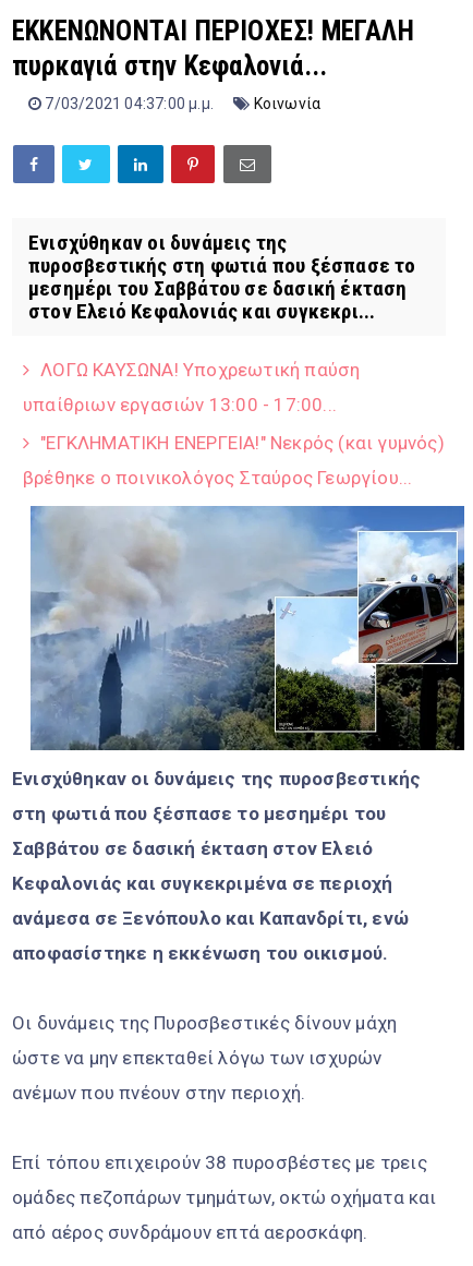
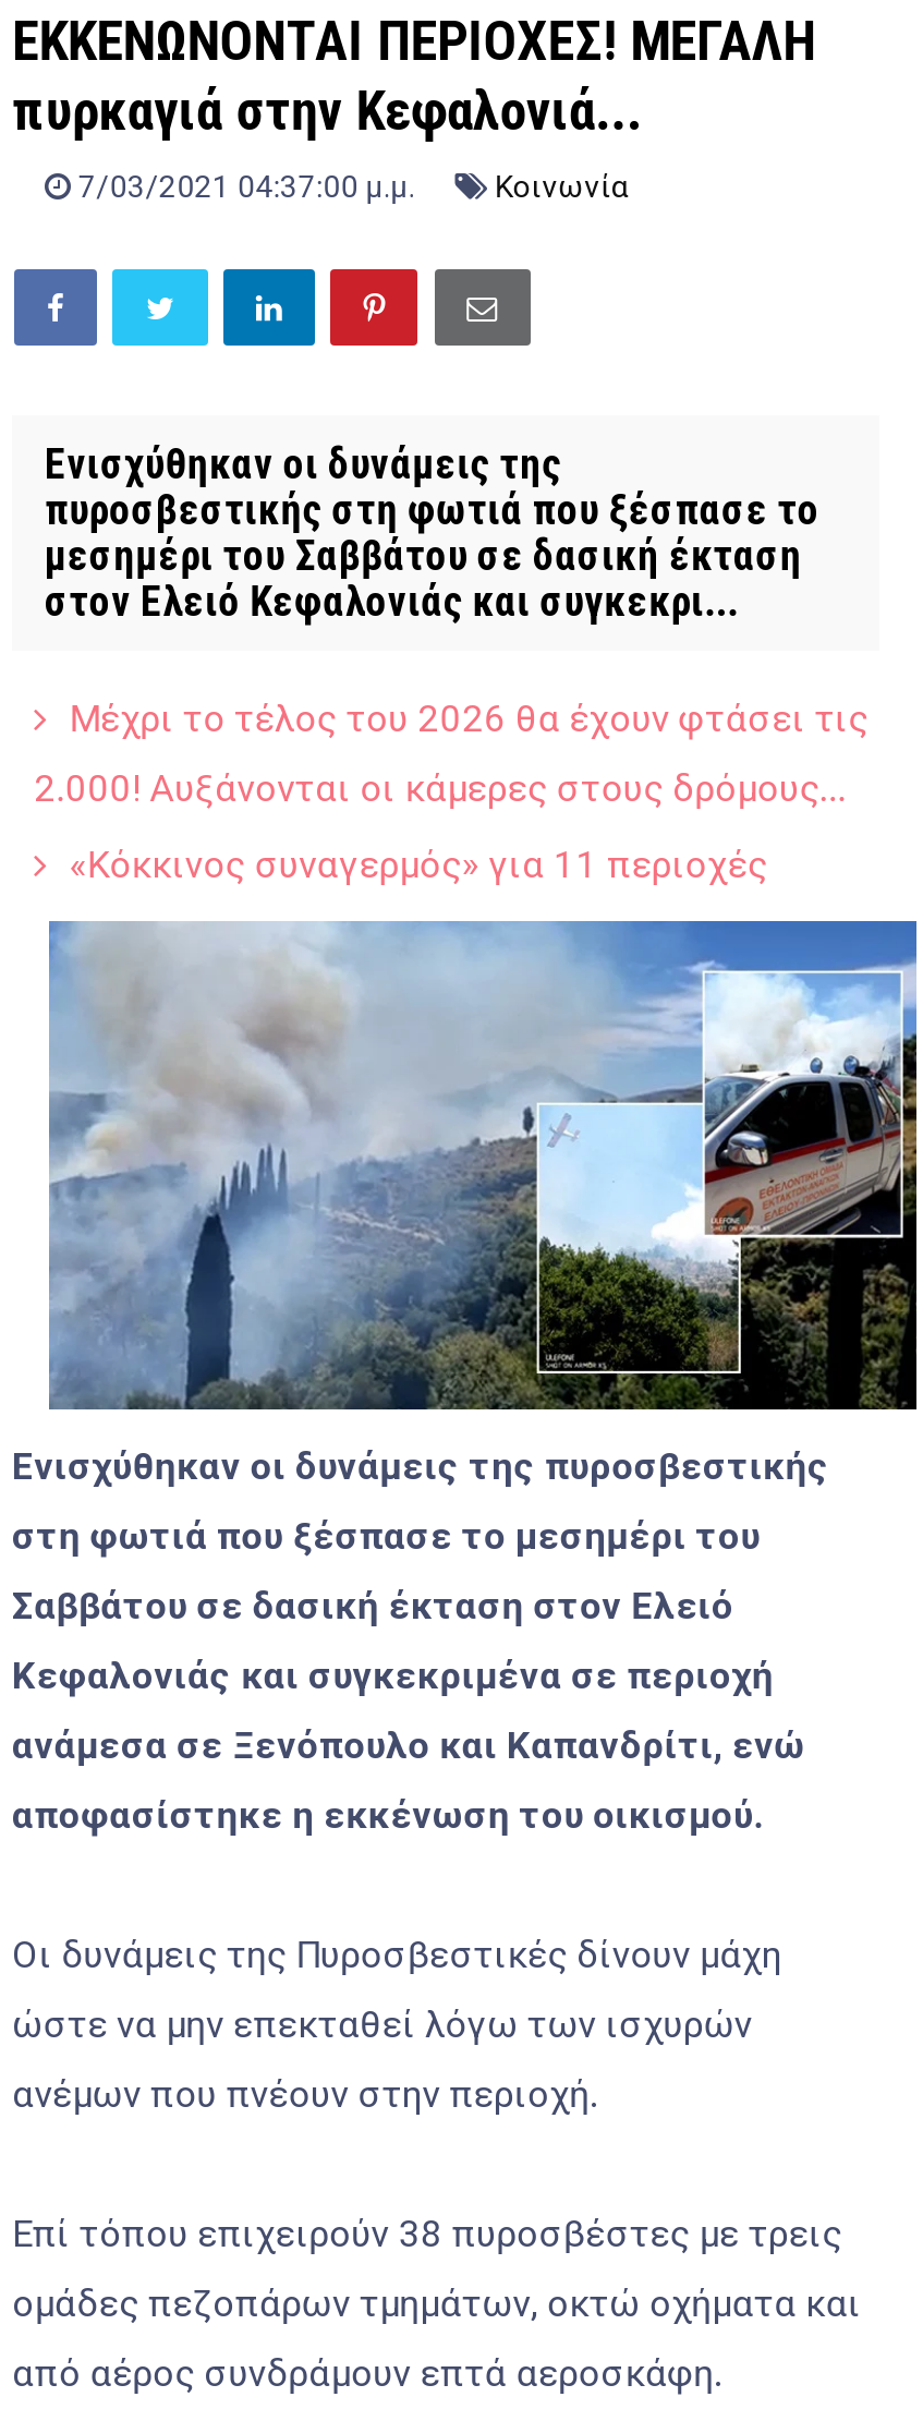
[23,359,444,488] ΛΟΓΩ ΚΑΥΣΩΝΑ! Υποχρεωτική παύση | υπαίθριων εργασιών 13:00 - 17:00... | "ΕΓΚΛΗΜΑΤΙΚΗ ΕΝΕΡΓΕΙΑ!" Νεκρός (και γυμνός) | βρέθηκε ο ποινικολόγος Σταύρος Γεωργίου... -> [34,696,868,886] Μέχρι το τέλος του 2026 θα έχουν φτάσει τις | 2.000! Αυξάνονται οι κάμερες στους δρόμους... | «Κόκκινος συναγερμός» για 11 περιοχές

